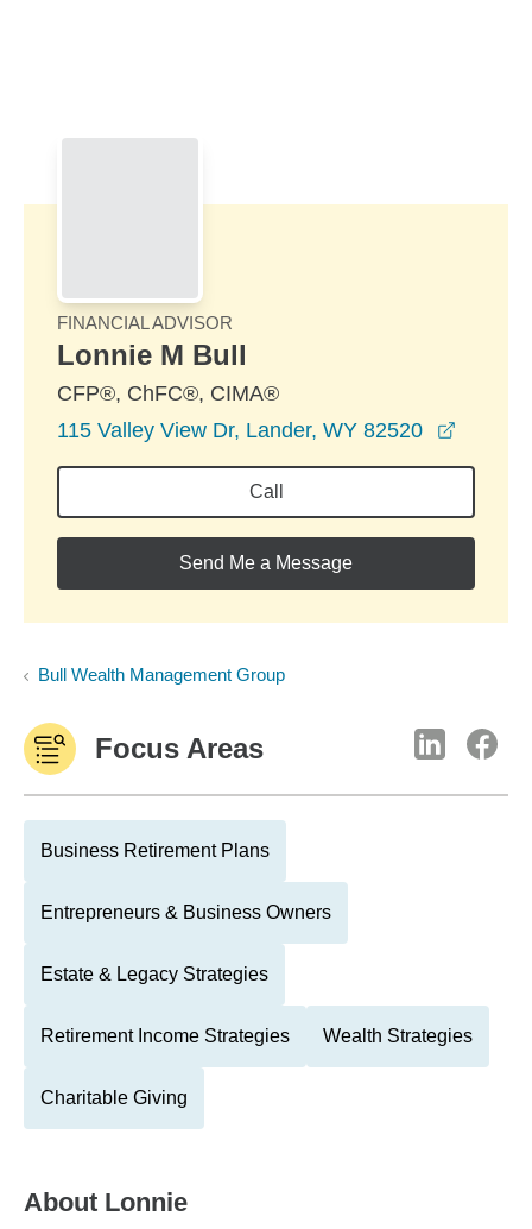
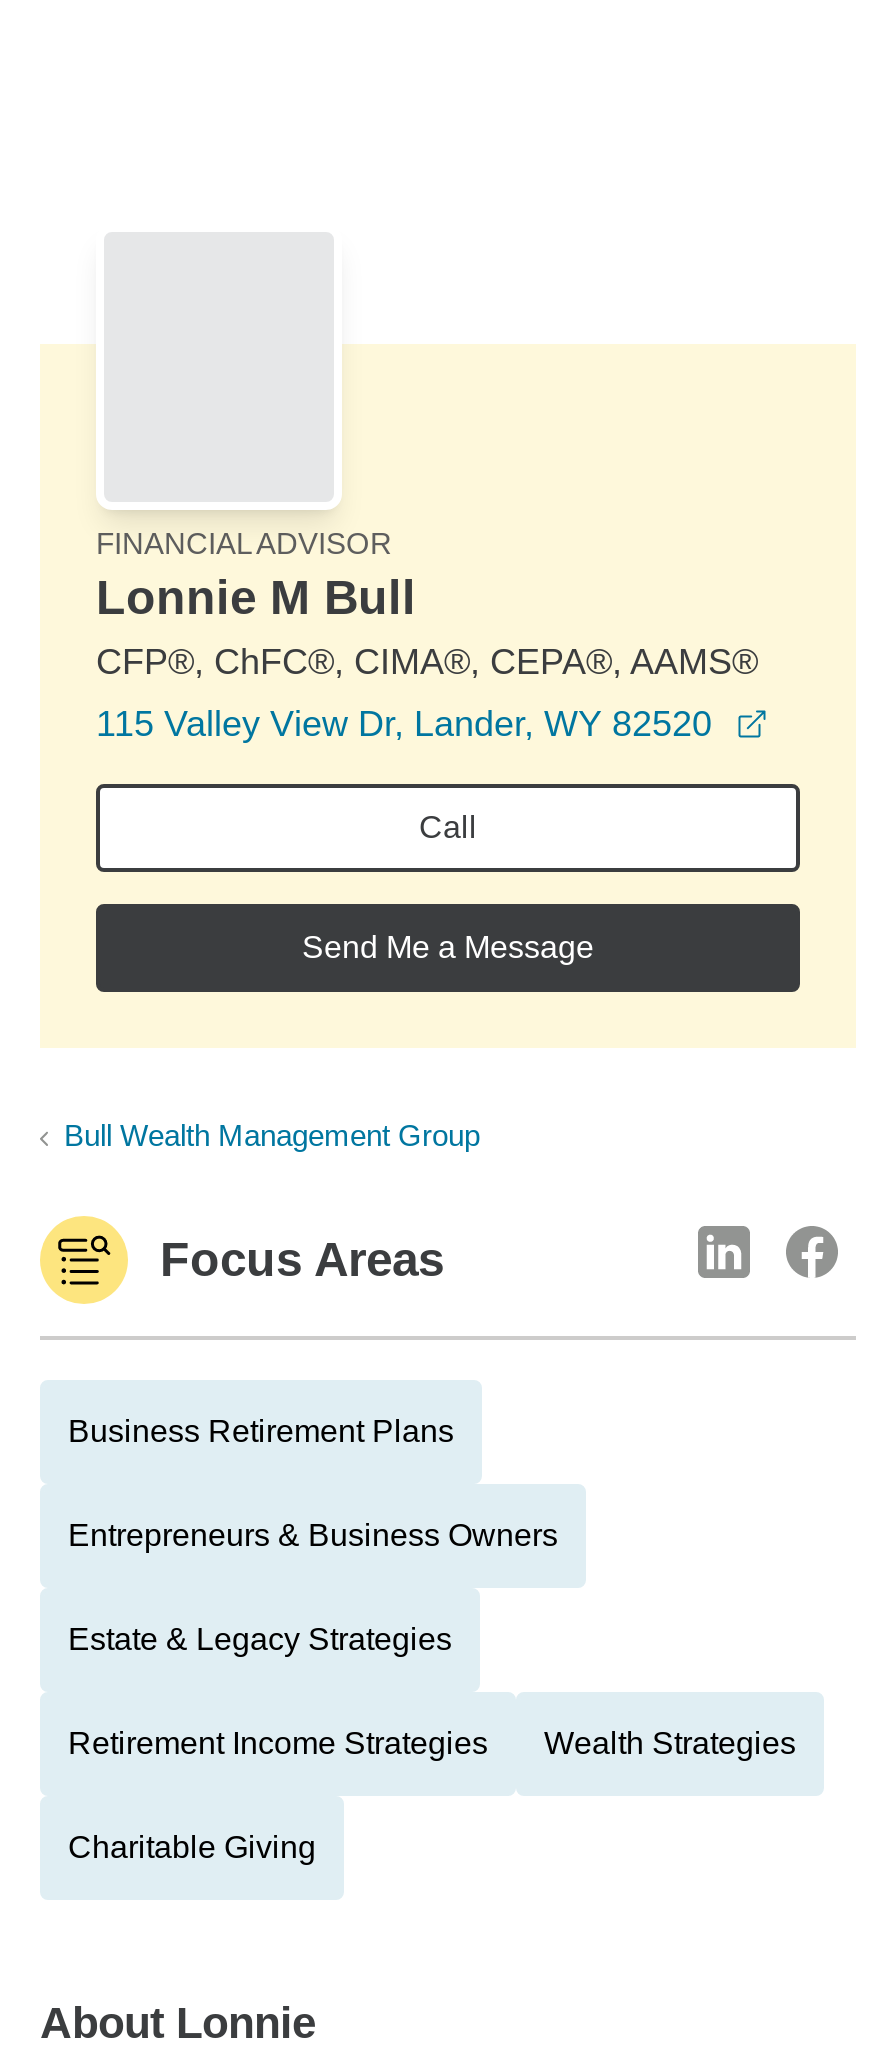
[57,382,279,405] CFP®, ChFC®, CIMA® -> [96,642,758,682] CFP®, ChFC®, CIMA®, CEPA®, AAMS®

